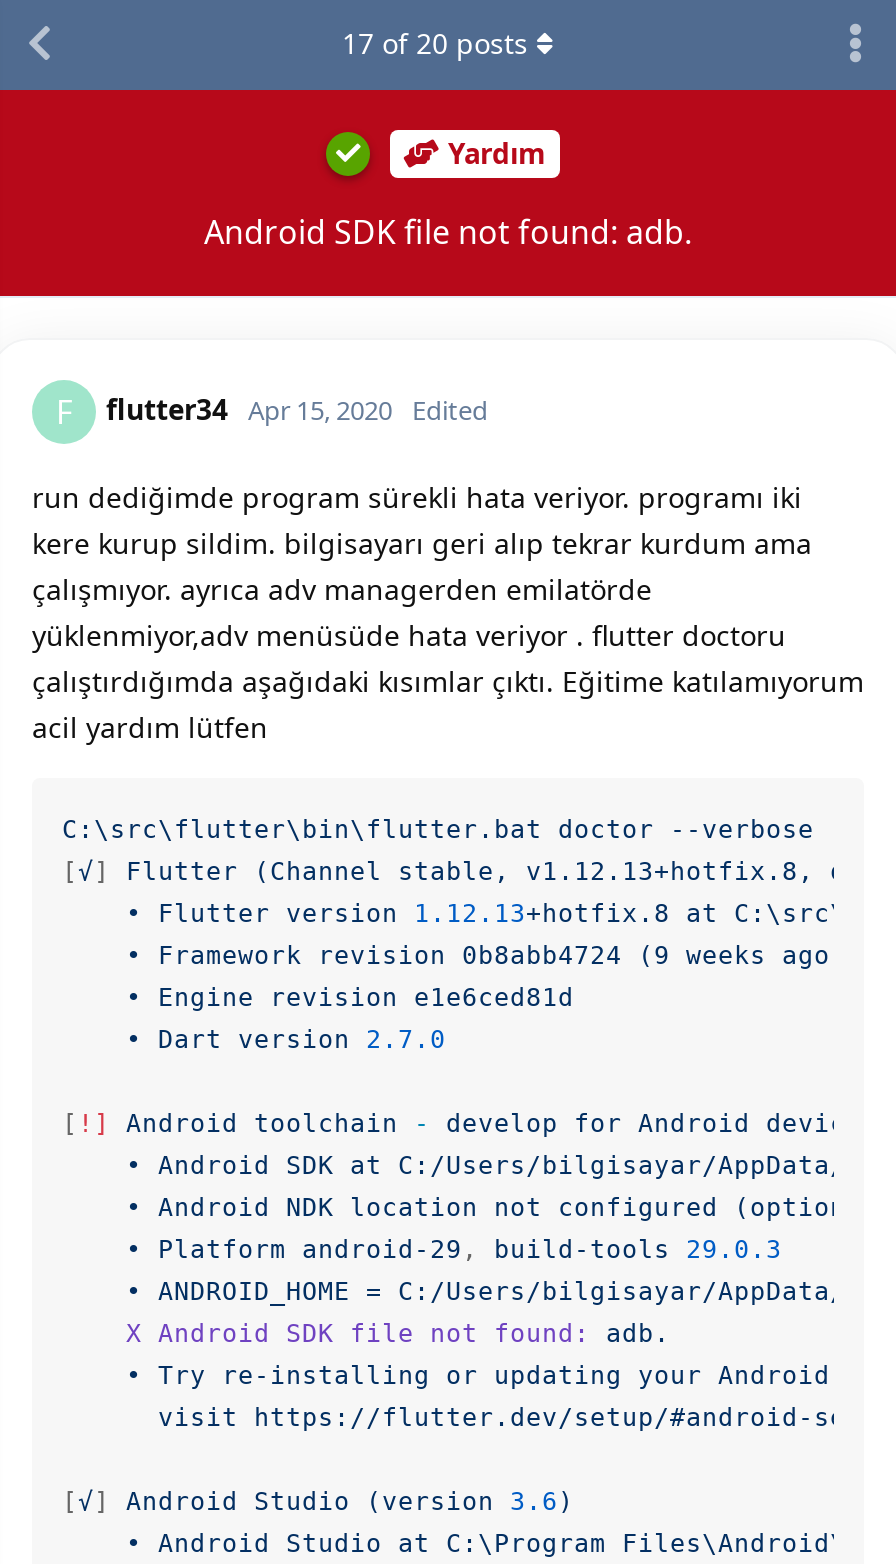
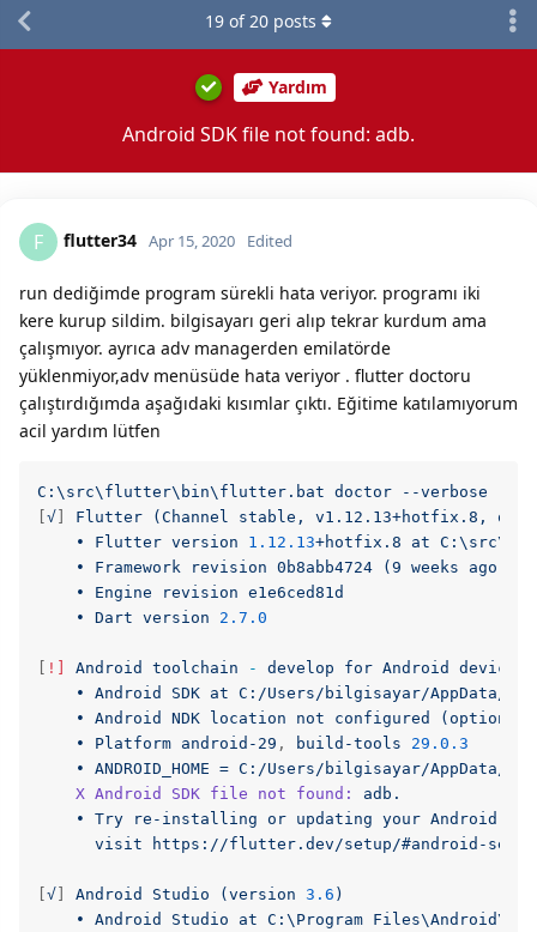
[342,24,528,62] 17 of 20 posts -> [205,10,316,32] 19 of 20 posts

